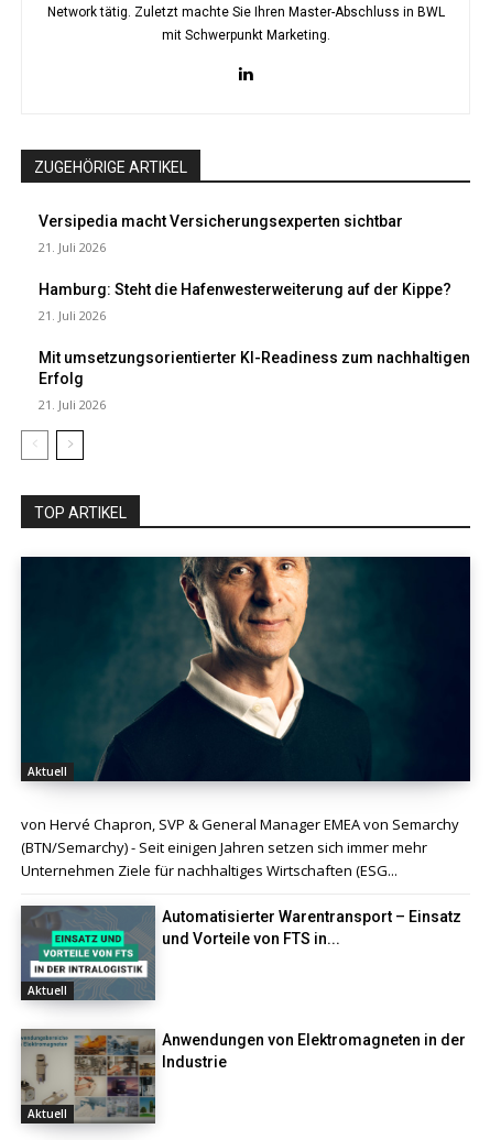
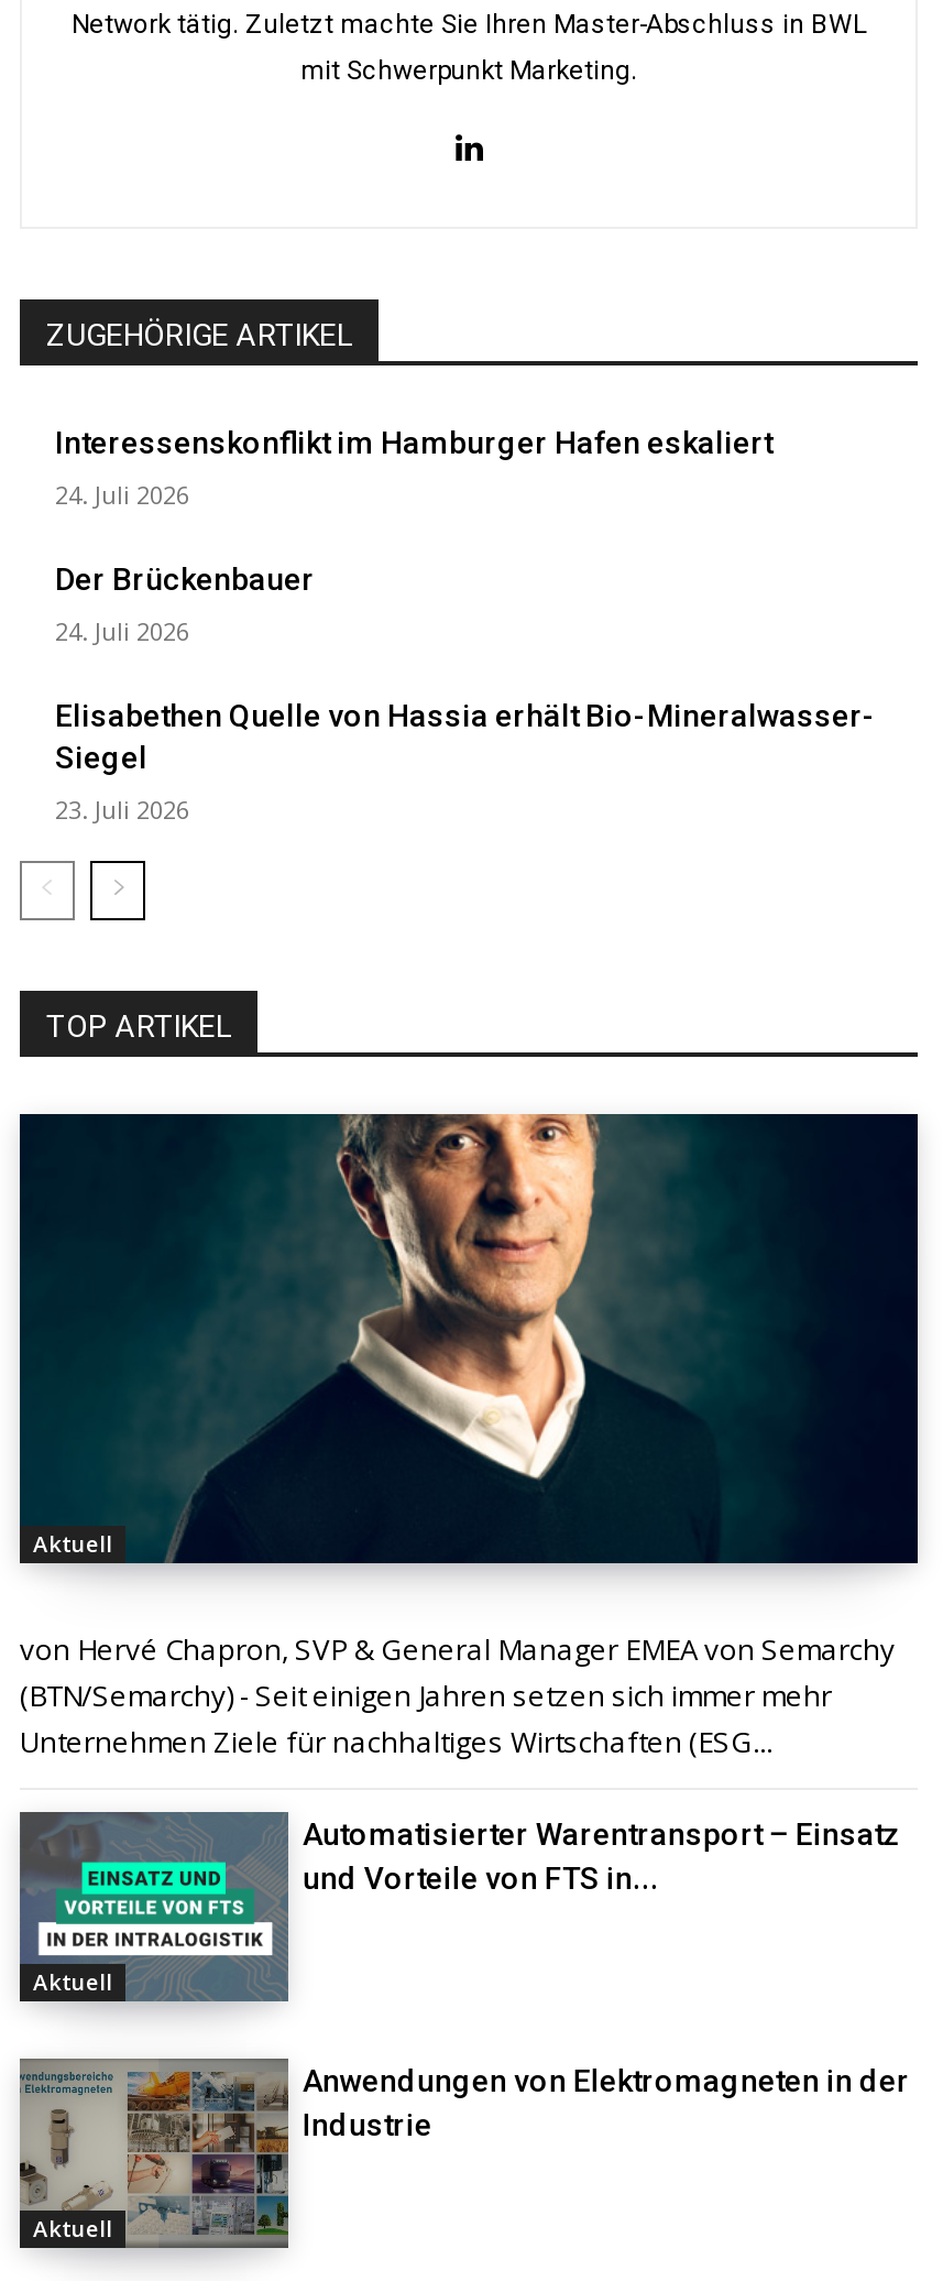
[39,213,403,230] Versipedia macht Versicherungsexperten sichtbar -> [55,425,772,461] Interessenskonflikt im Hamburger Hafen eskaliert
[39,239,106,256] 21. Juli 2026 -> [55,478,189,511] 24. Juli 2026
[39,281,451,298] Hamburg: Steht die Hafenwesterweiterung auf der Kippe? -> [55,562,315,597] Der Brückenbauer
[39,307,106,324] 21. Juli 2026 -> [55,615,189,648] 24. Juli 2026
[39,349,470,388] Mit umsetzungsorientierter KI-Readiness zum nachhaltigen | Erfolg -> [55,698,876,775] Elisabethen Quelle von Hassia erhält Bio-Mineralwasser- | Siegel
[39,396,106,413] 21. Juli 2026 -> [55,793,189,826] 23. Juli 2026

